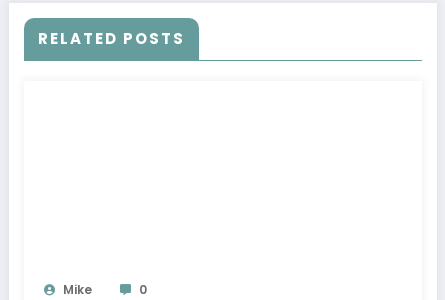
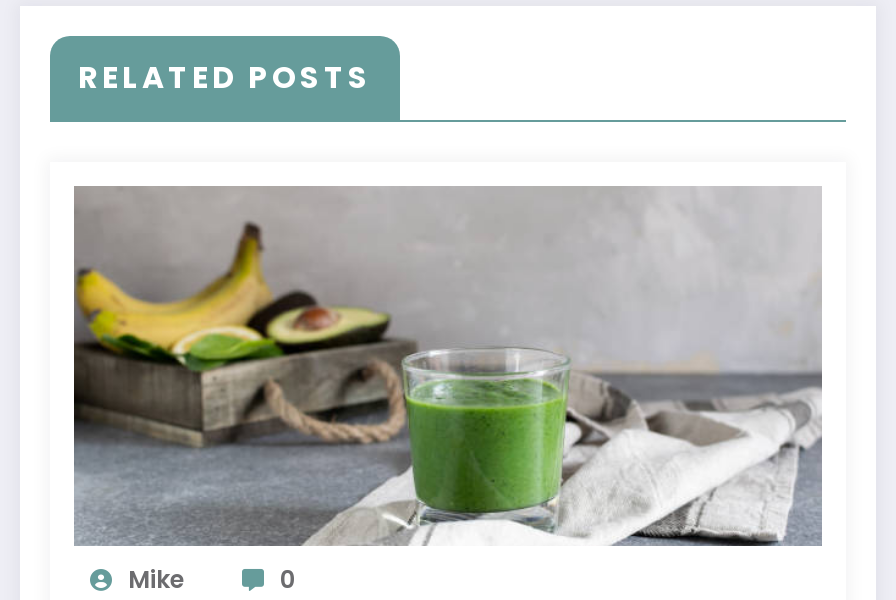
none -> [72,184,824,548] [image]

